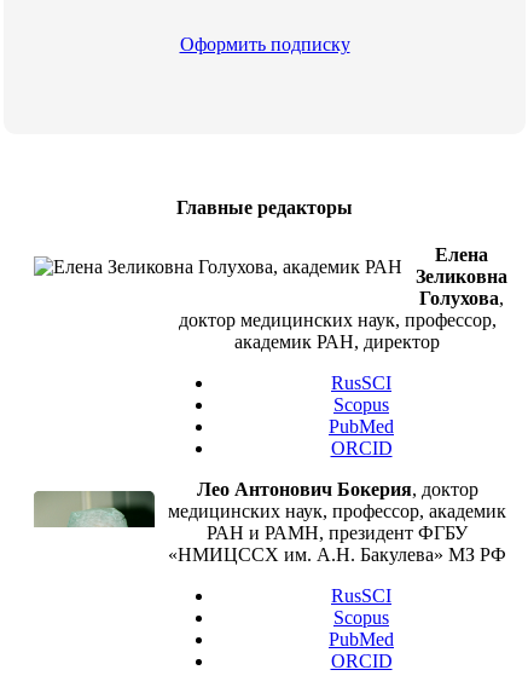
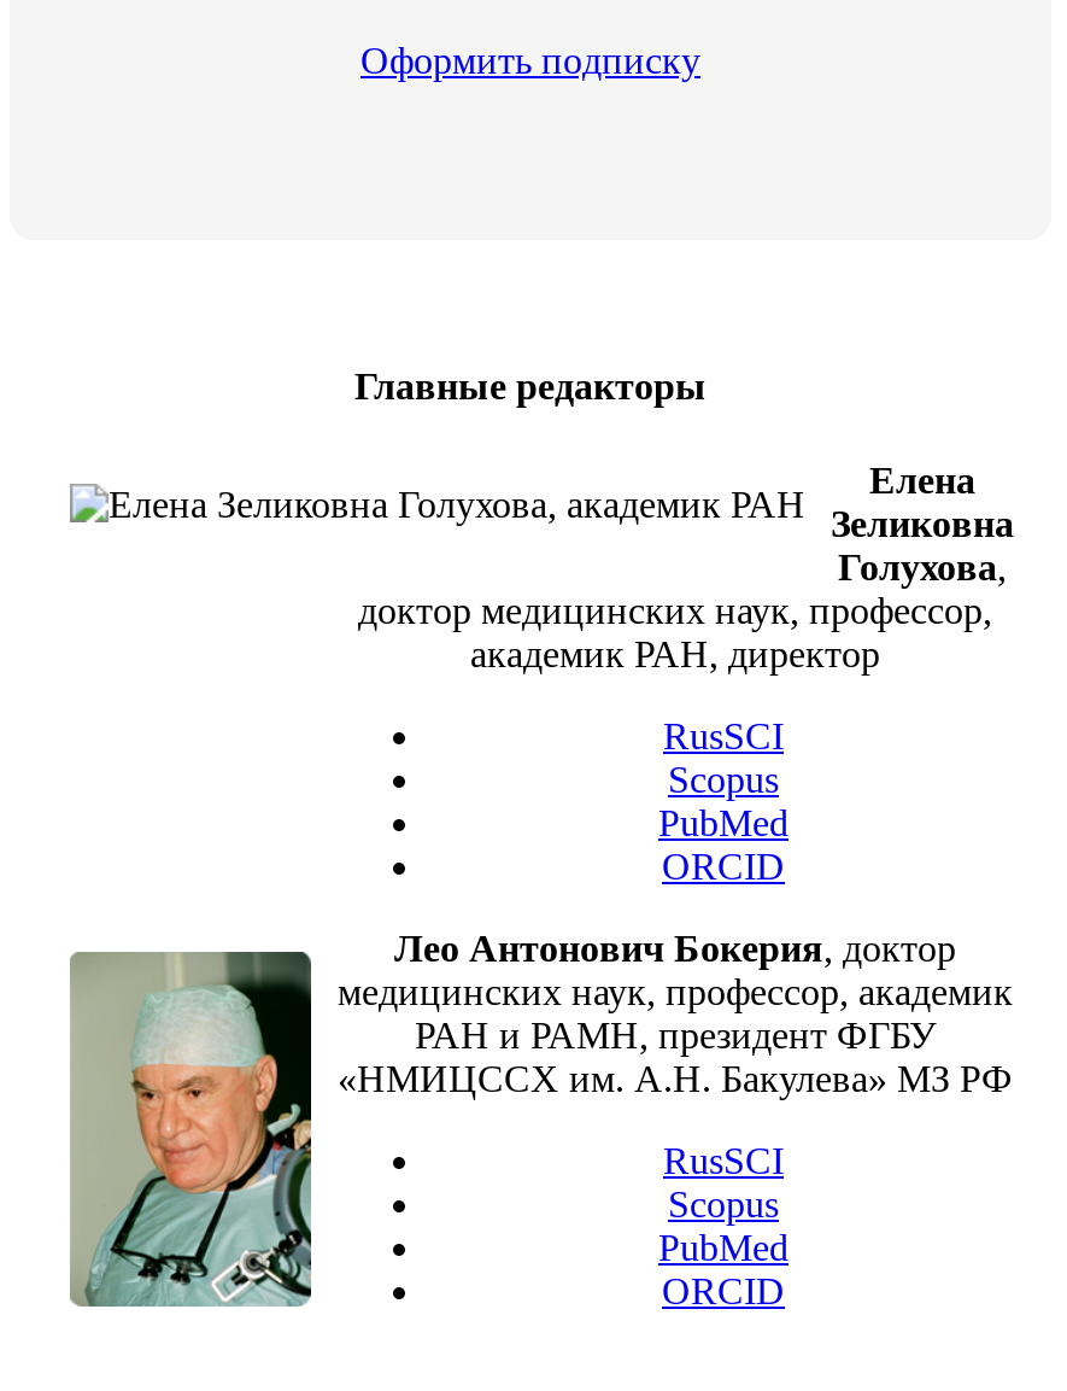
none -> [68,1024,313,1309] [image]

